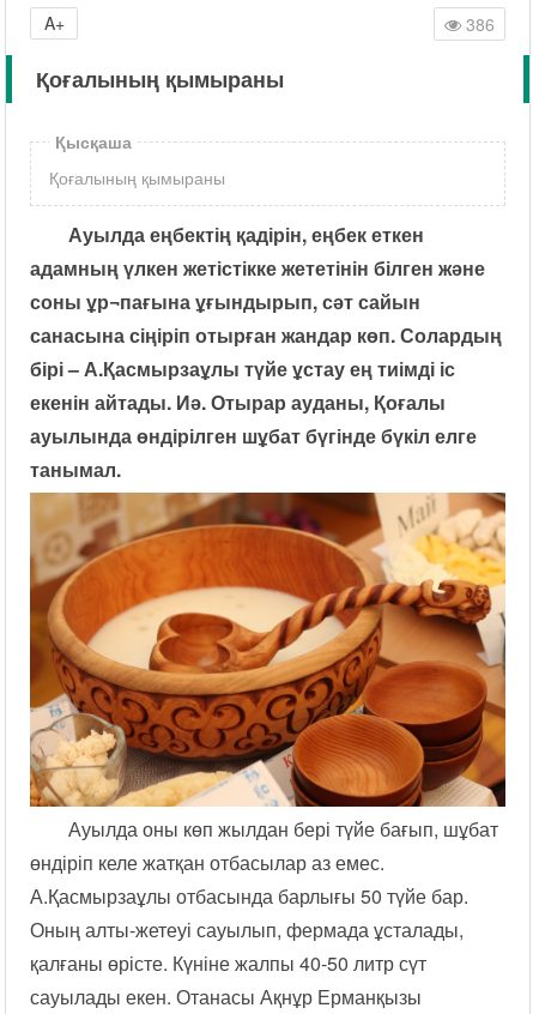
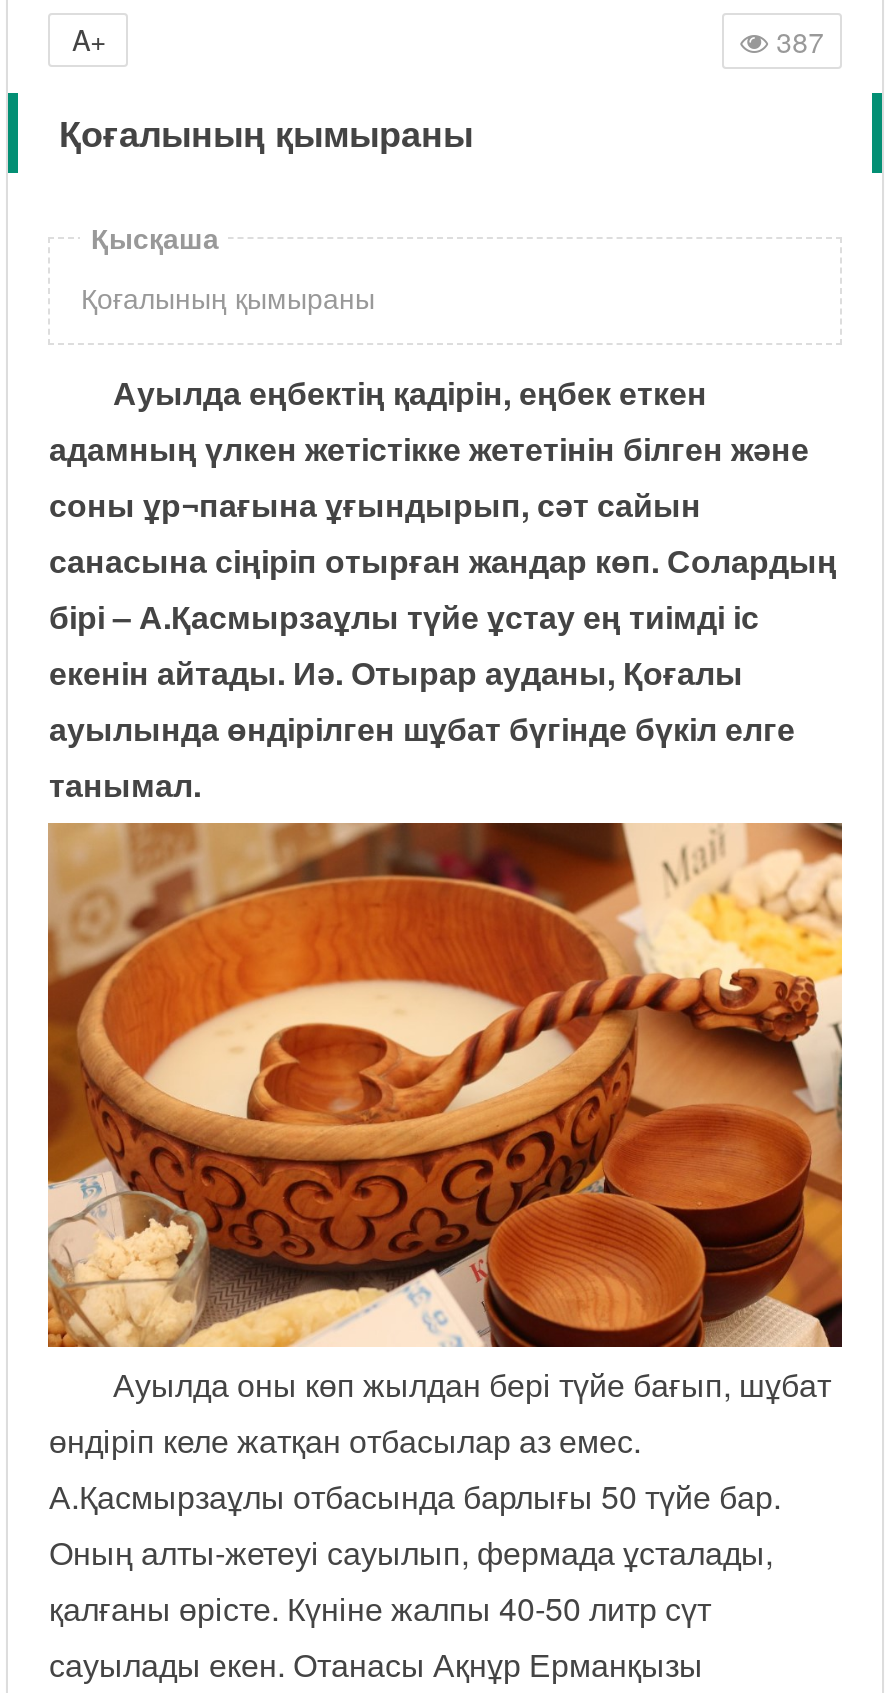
[466,12,495,36] 386 -> [776,21,824,61] 387

